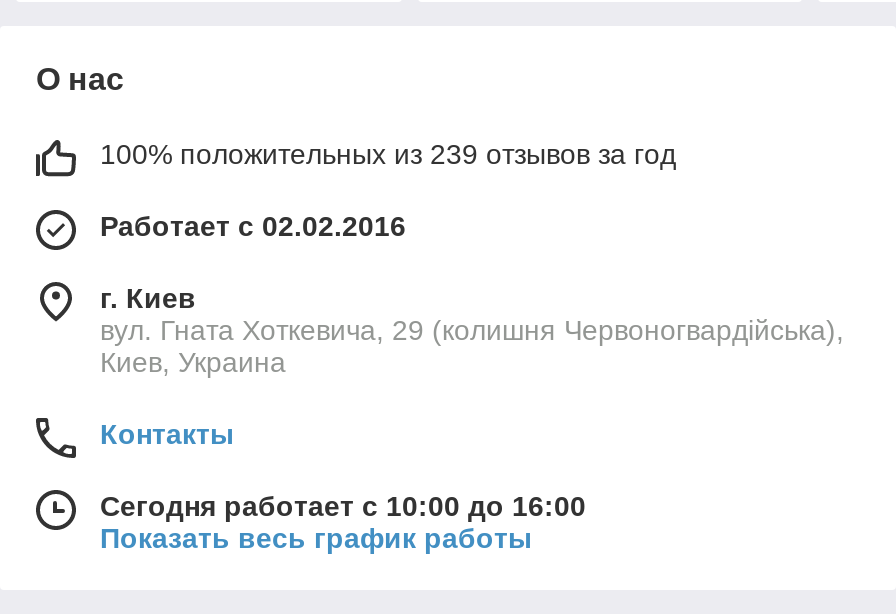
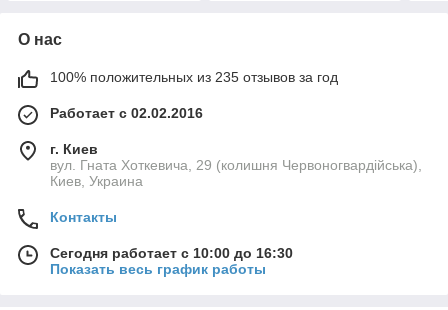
[100,138,676,170] 100% положительных из 239 отзывов за год -> [50,69,338,85] 100% положительных из 235 отзывов за год
[100,490,586,522] Сегодня работает с 10:00 до 16:00 -> [50,245,293,261] Сегодня работает с 10:00 до 16:30

